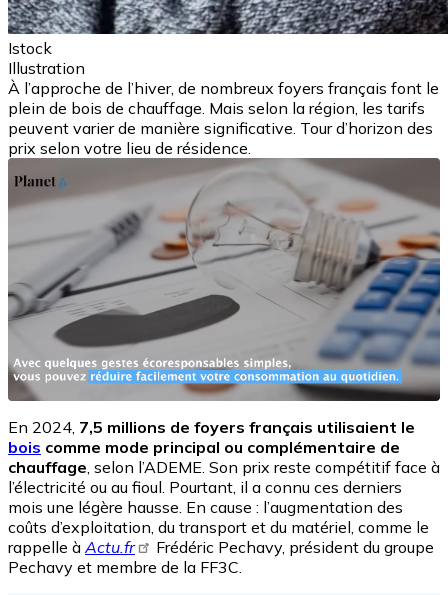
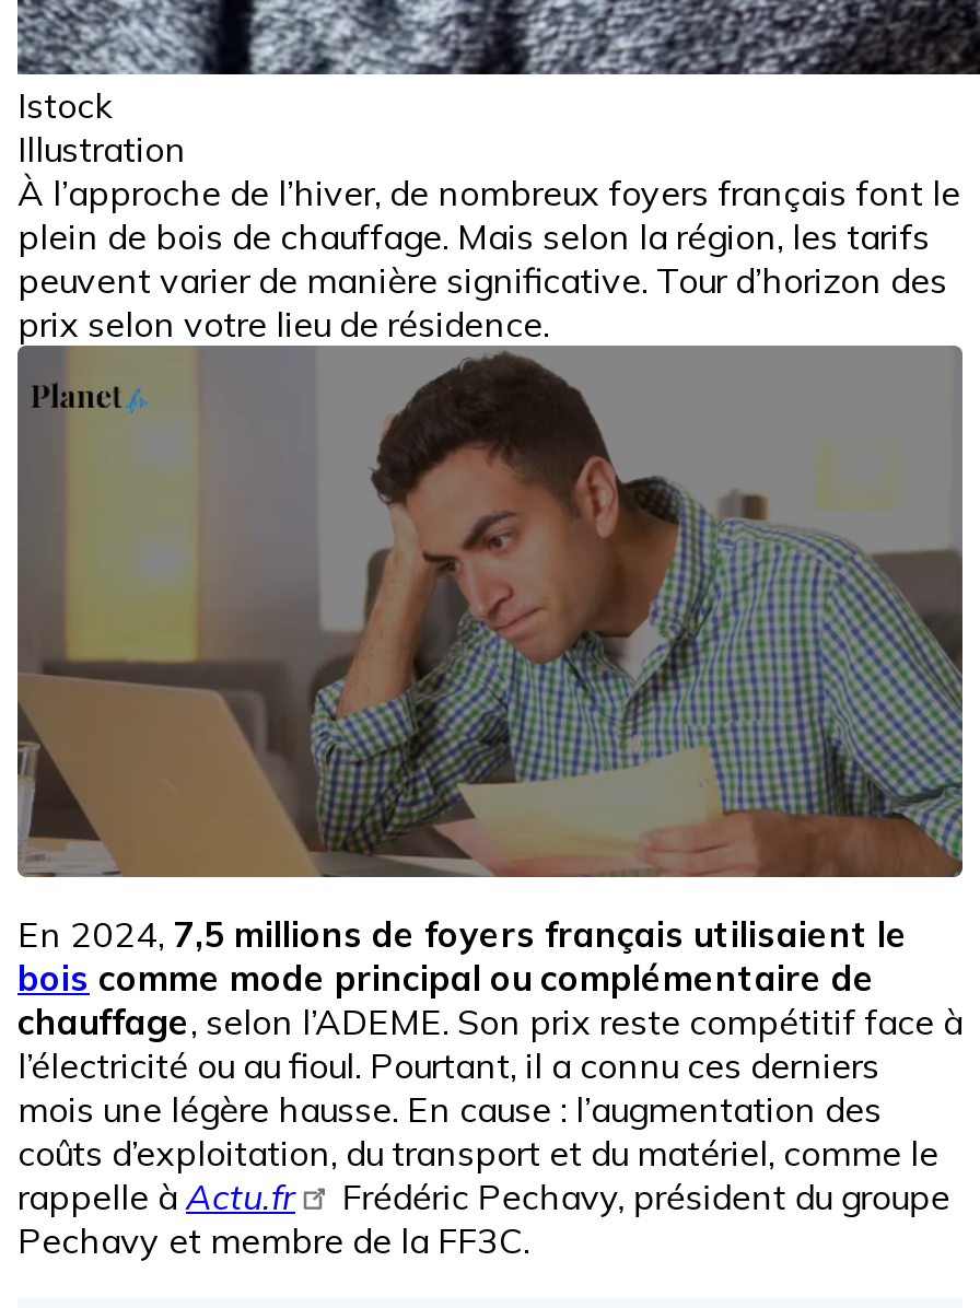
[8,159,440,401] [image] -> [17,346,962,877] [image]

